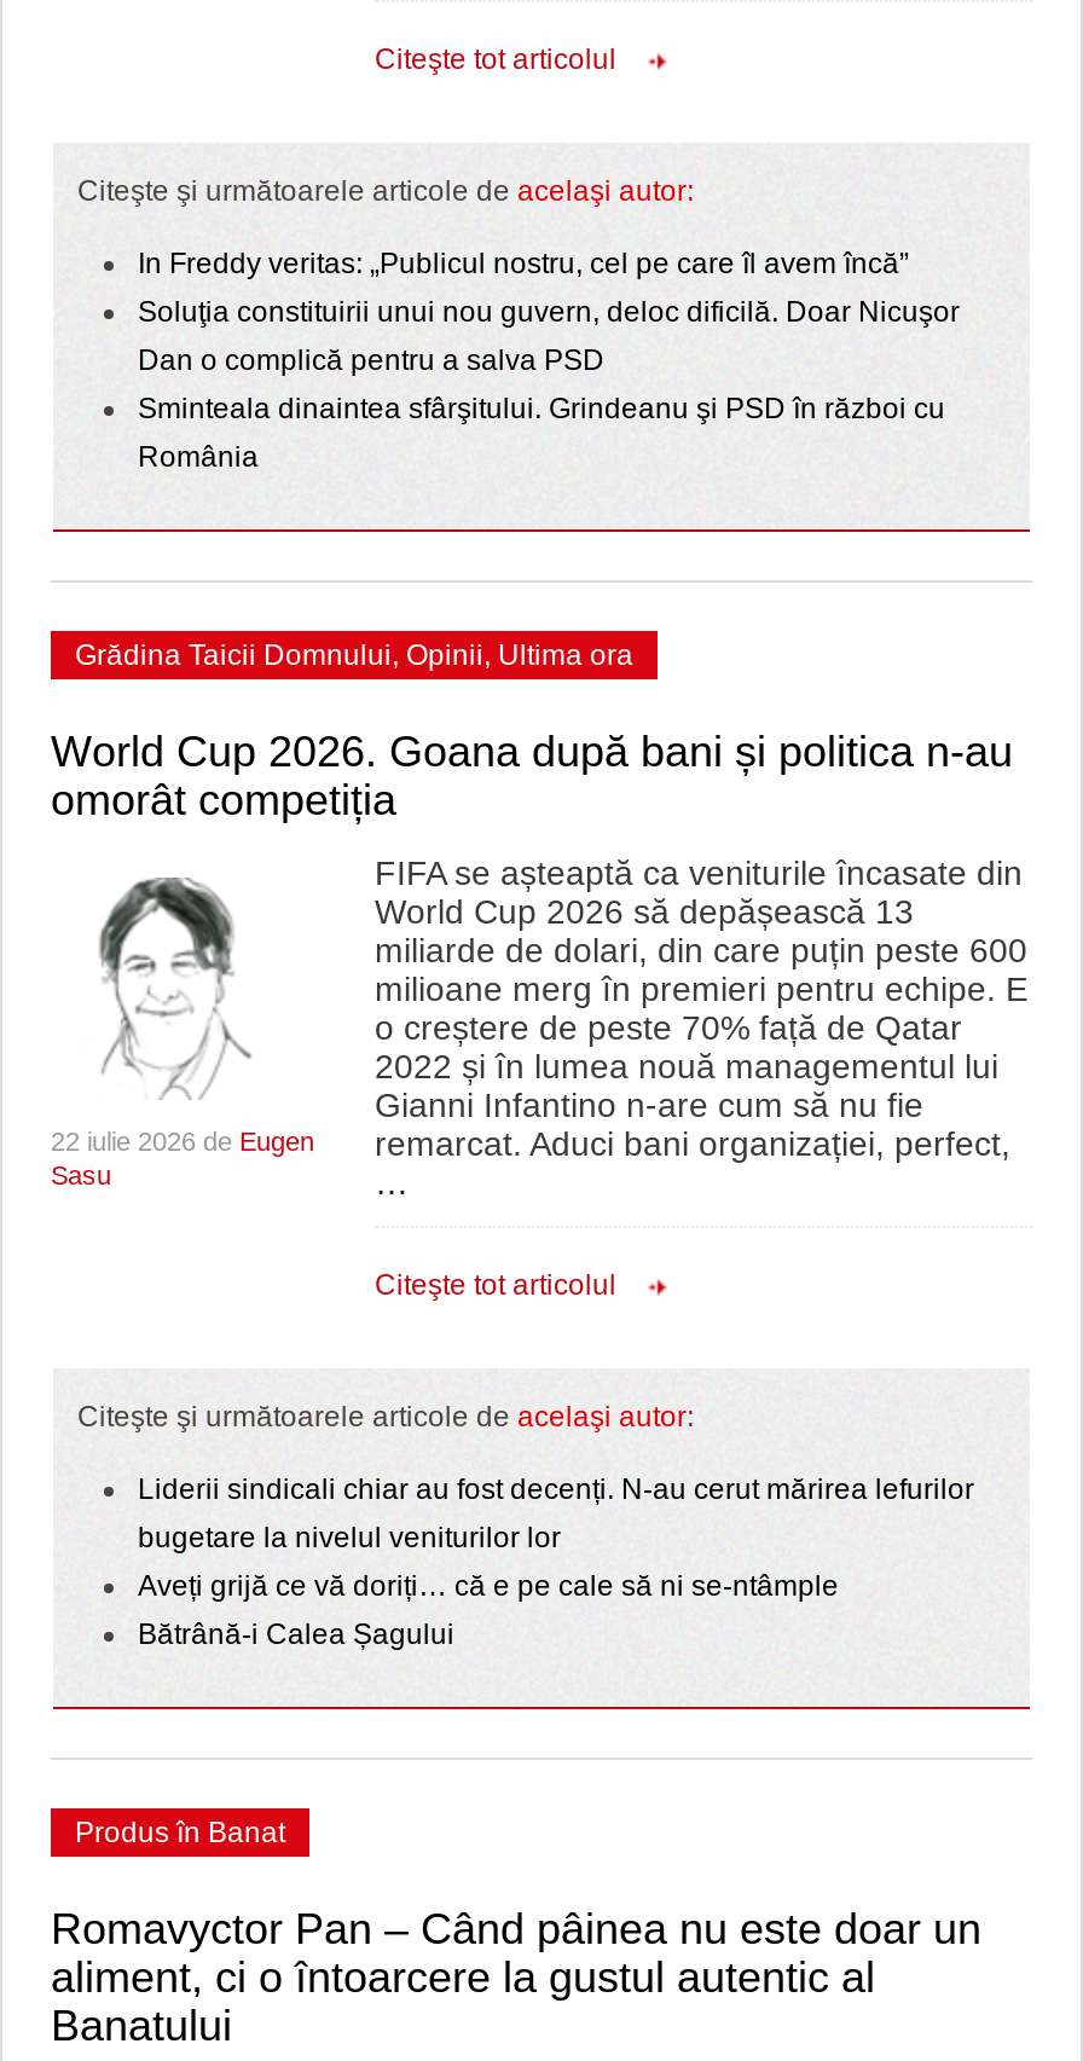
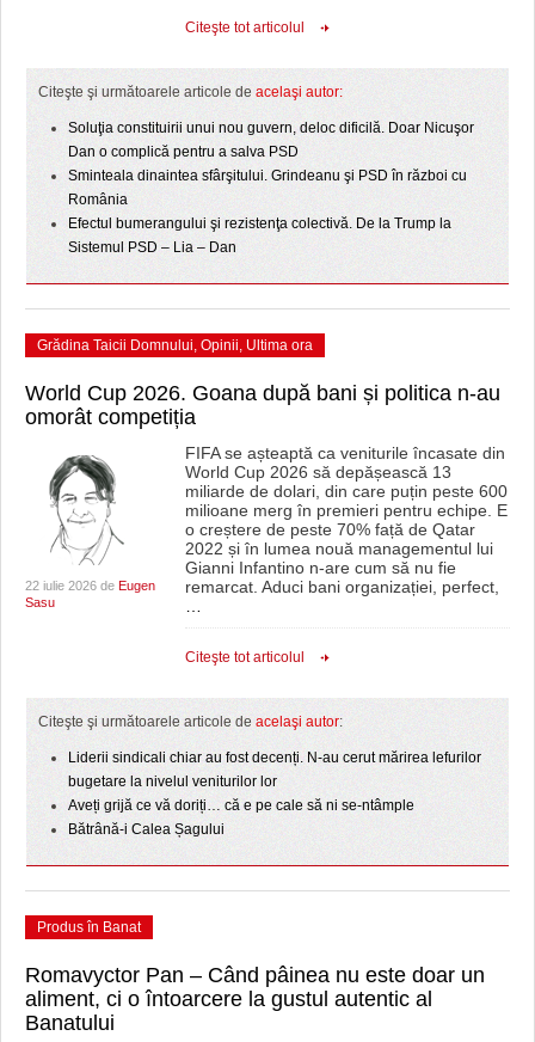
[138,245,909,279] In Freddy veritas: „Publicul nostru, cel pe care îl avem încă” -> none
moved [138,294,960,473] -> [68,120,474,209]: Soluţia constituirii unui nou guvern, deloc dificilă. Doar Nicuşor | Dan o complică pentru a salva PSD | Sminteala dinaintea sfârşitului. Grindeanu şi PSD în război cu | România
none -> [68,216,451,256] Efectul bumerangului şi rezistenţa colectivă. De la Trump la | Sistemul PSD – Lia – Dan

